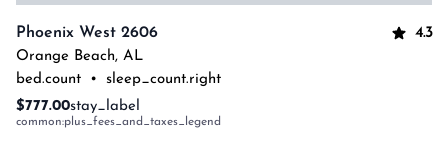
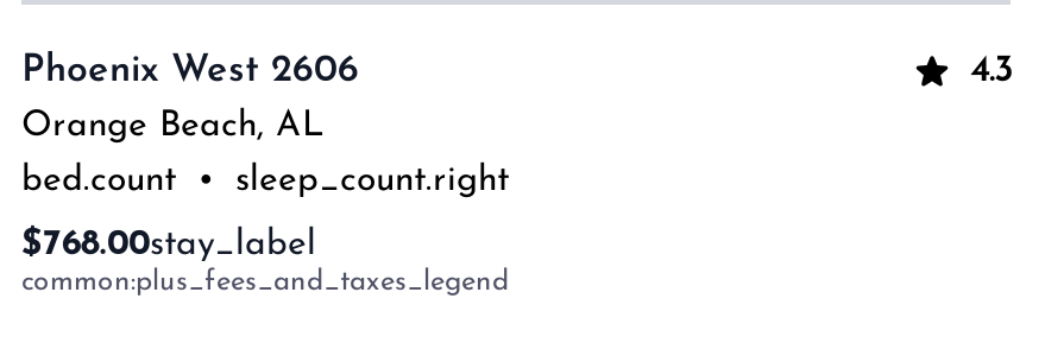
[16,99,140,114] $777.00stay_label -> [21,228,316,263] $768.00stay_label

